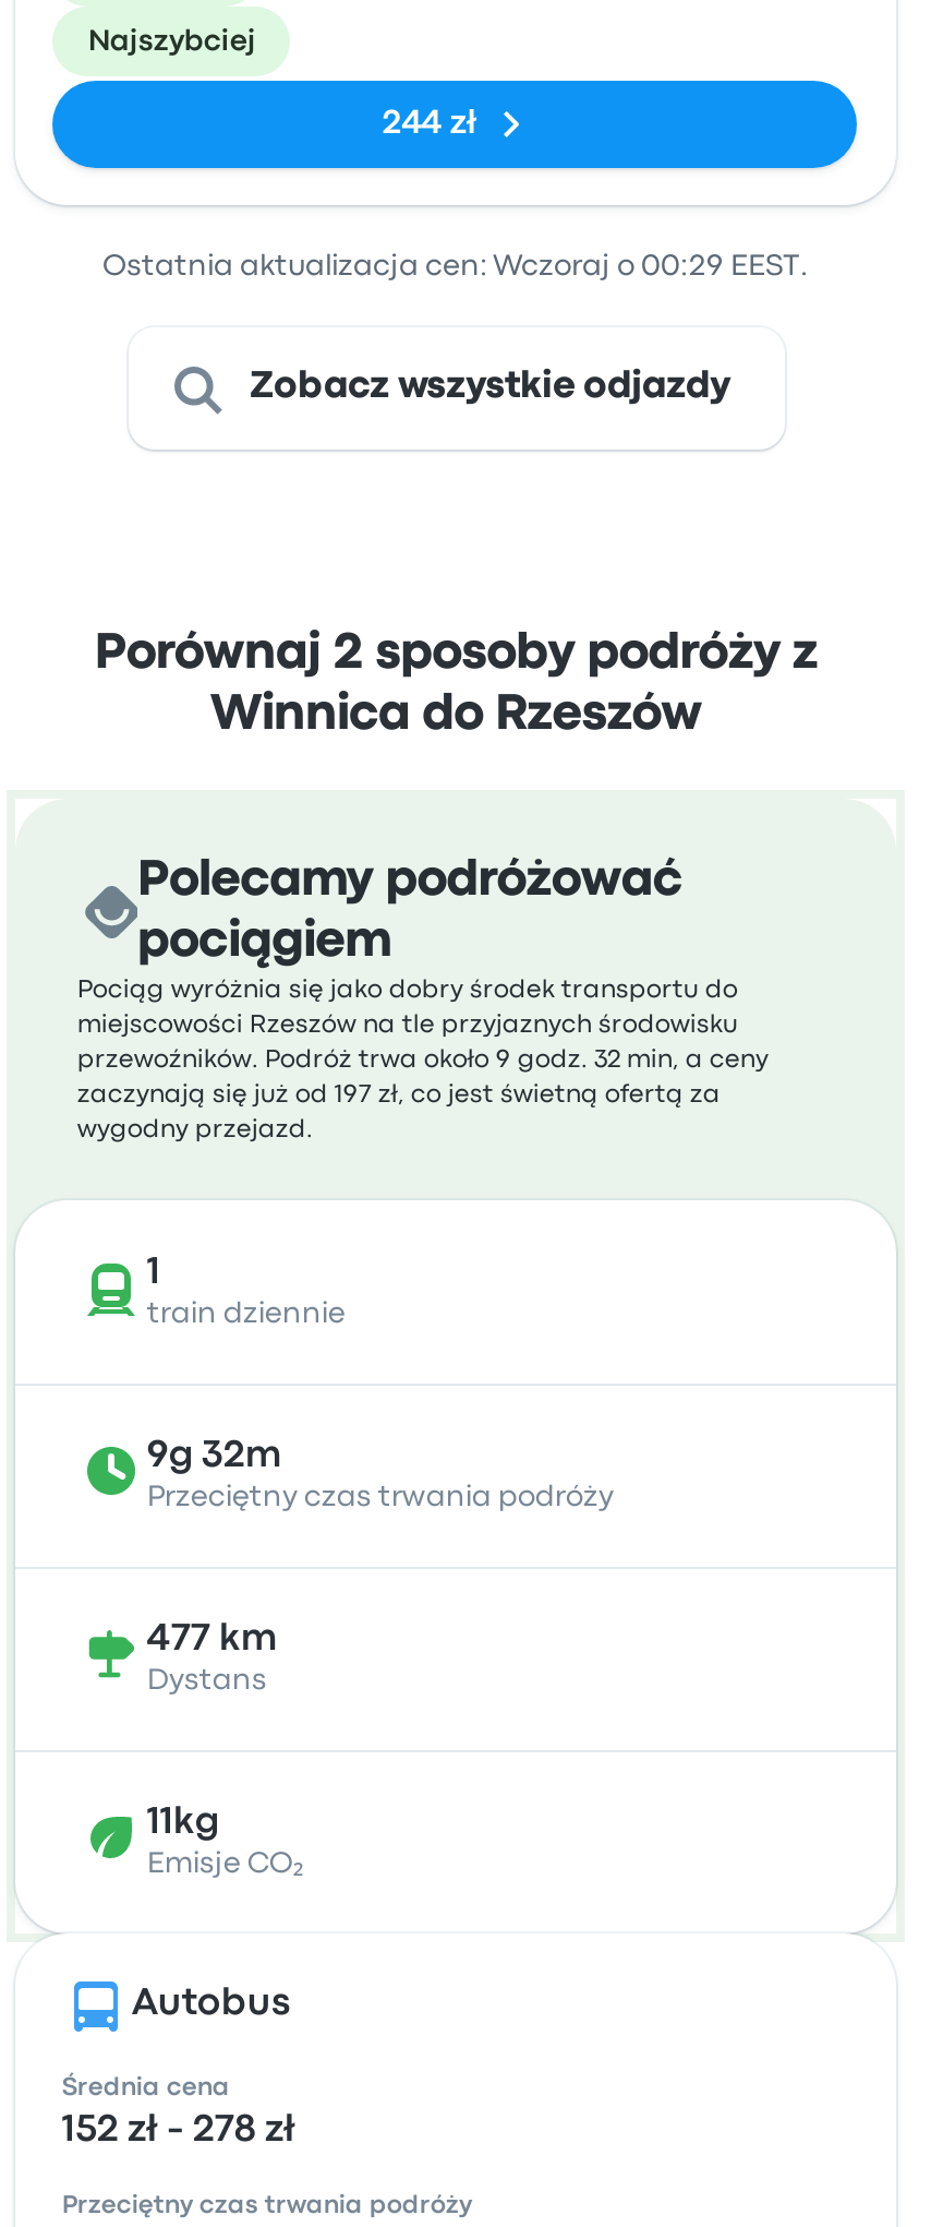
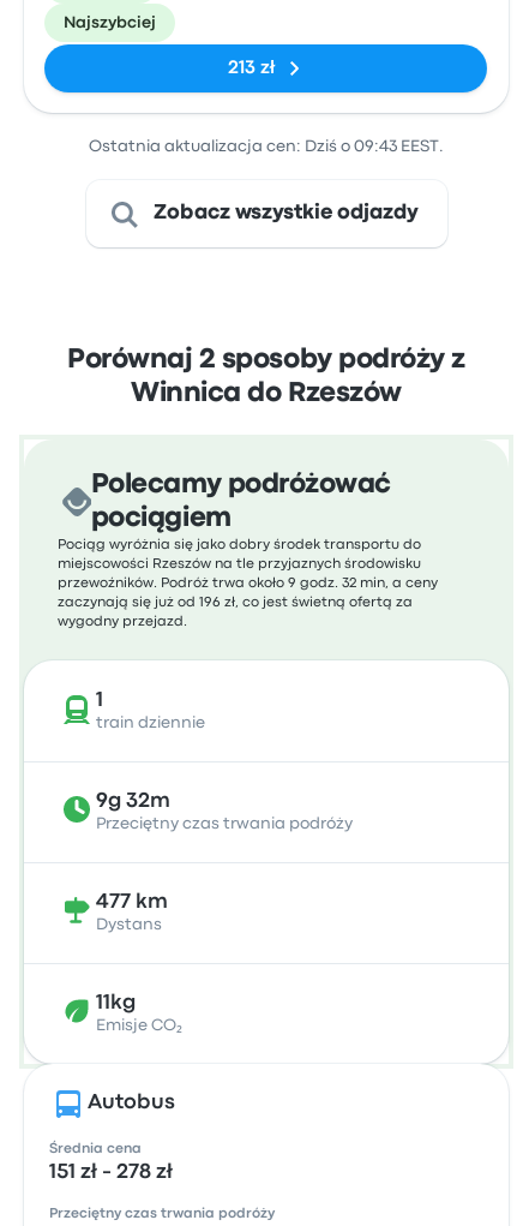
[382,109,476,140] 244 zł -> [228,60,275,77] 213 zł
[102,253,809,279] Ostatnia aktualizacja cen: Wczoraj o 00:29 EEST. -> [89,139,444,154] Ostatnia aktualizacja cen: Dziś o 09:43 EEST.
[77,1085,720,1106] zaczynają się już od 197 zł, co jest świetną ofertą za -> [58,597,413,609] zaczynają się już od 196 zł, co jest świetną ofertą za
[62,2115,295,2147] 152 zł - 278 zł -> [50,1164,173,1182] 151 zł - 278 zł

